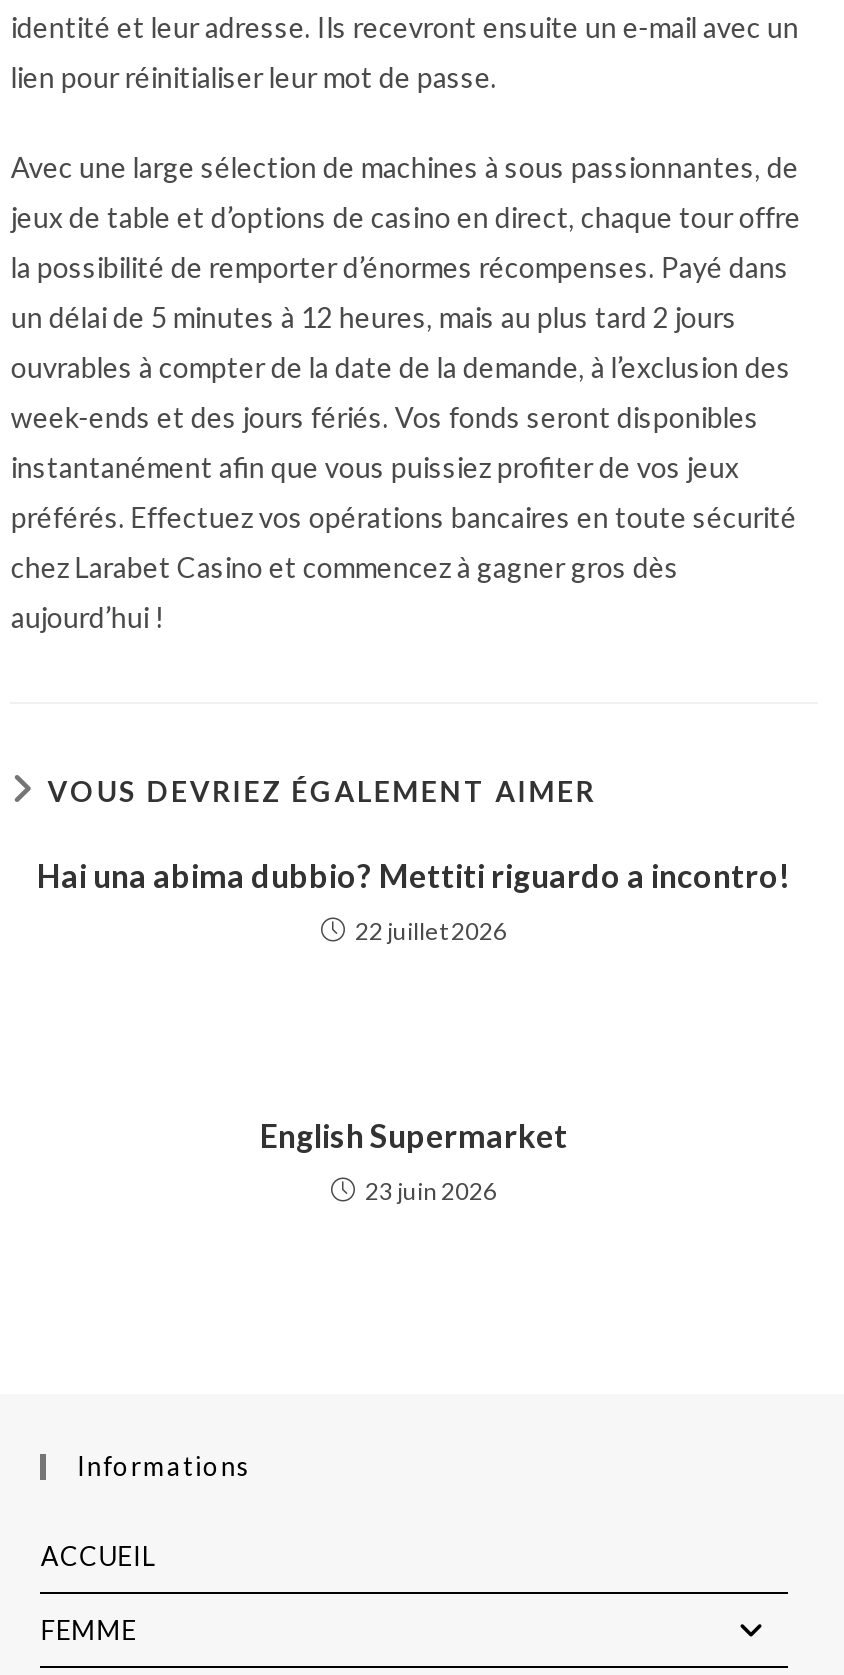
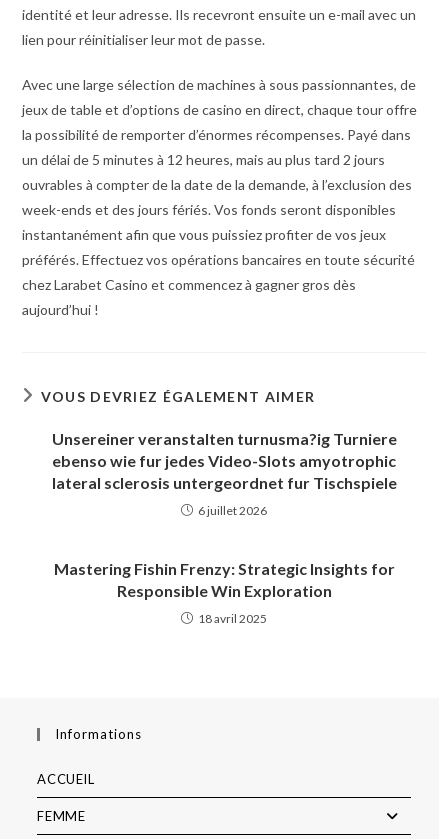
[37,856,791,894] Hai una abima dubbio? Mettiti riguardo a incontro! -> [51,429,396,492] Unsereiner veranstalten turnusma?ig Turniere | ebenso wie fur jedes Video-Slots amyotrophic | lateral sclerosis untergeordnet fur Tischspiele
[355,916,507,946] 22 juillet 2026 -> [198,503,267,518] 6 juillet 2026
[260,1116,568,1154] English Supermarket -> [53,559,394,600] Mastering Fishin Frenzy: Strategic Insights for | Responsible Win Exploration
[365,1176,497,1206] 23 juin 2026 -> [198,611,267,626] 18 avril 2025

